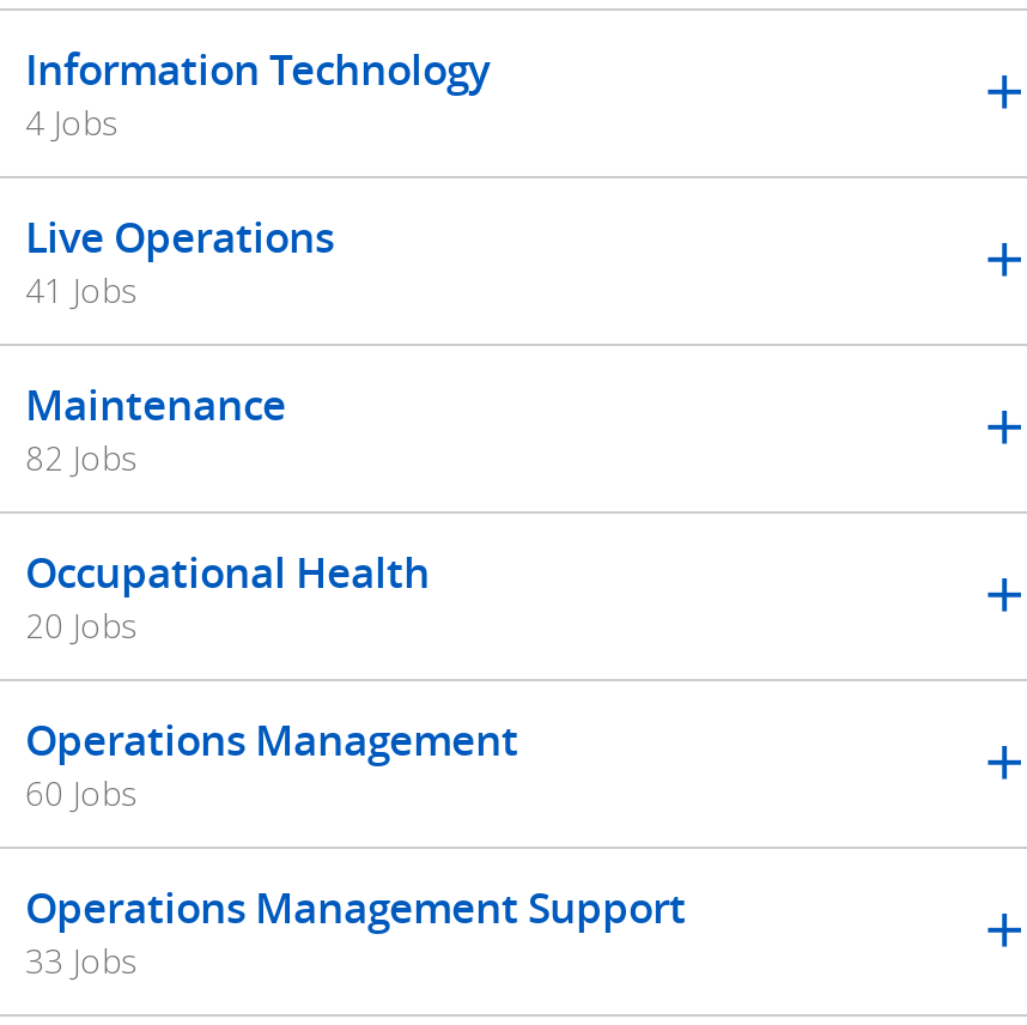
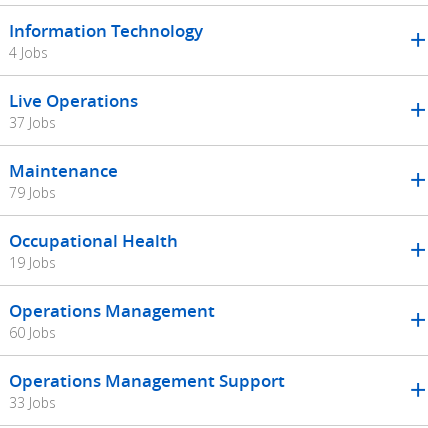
[25,267,138,313] 41 Jobs -> [9,113,56,132] 37 Jobs
[25,435,138,480] 82 Jobs -> [9,183,56,202] 79 Jobs
[25,602,138,648] 20 Jobs -> [9,253,56,272] 19 Jobs

